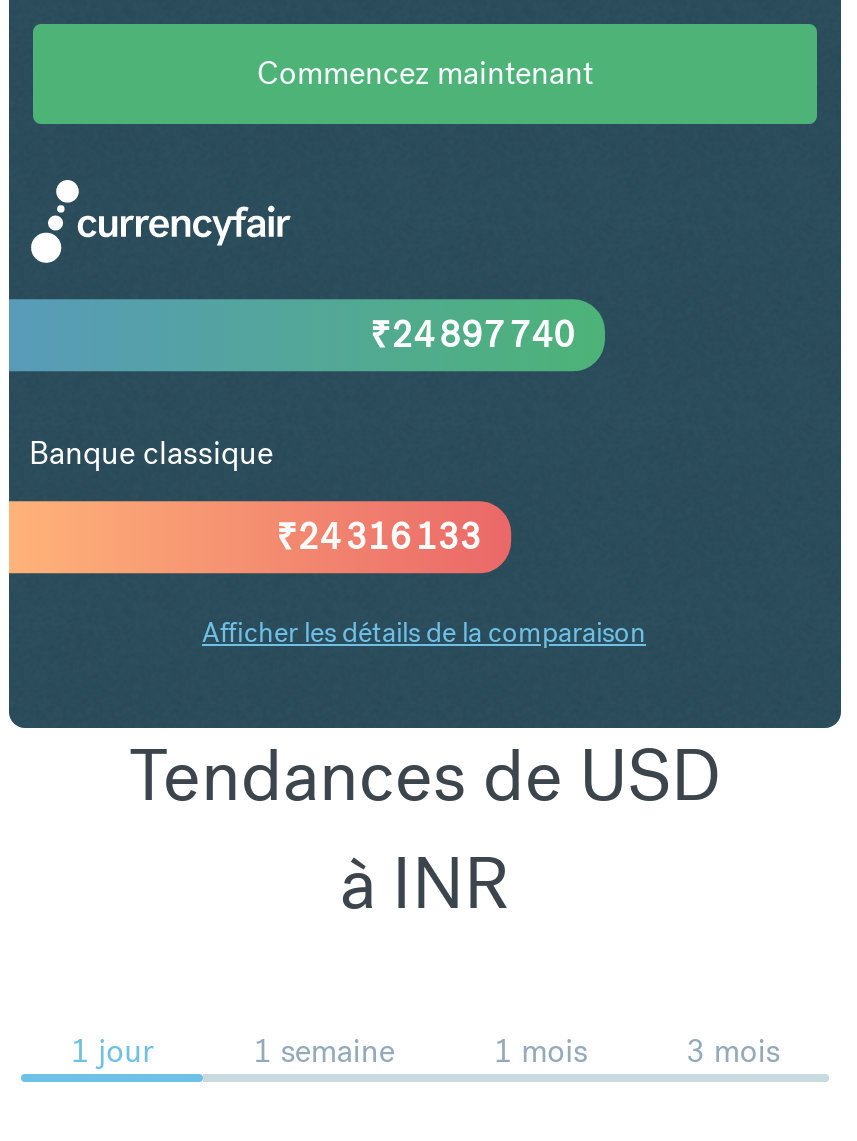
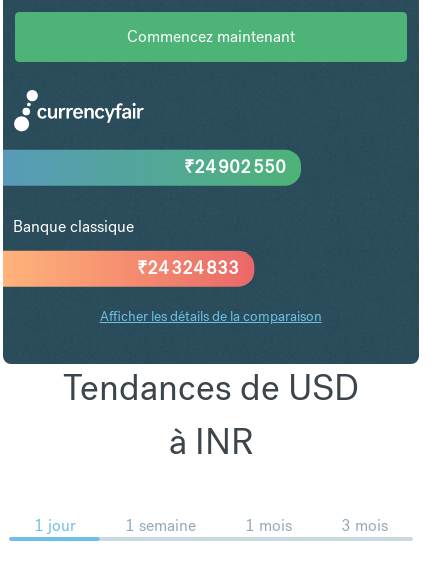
[370,311,575,357] ₹24 897 740 -> [184,155,286,178] ₹24 902 550
[276,513,481,559] ₹24 316 133 -> [137,256,239,279] ₹24 324 833

